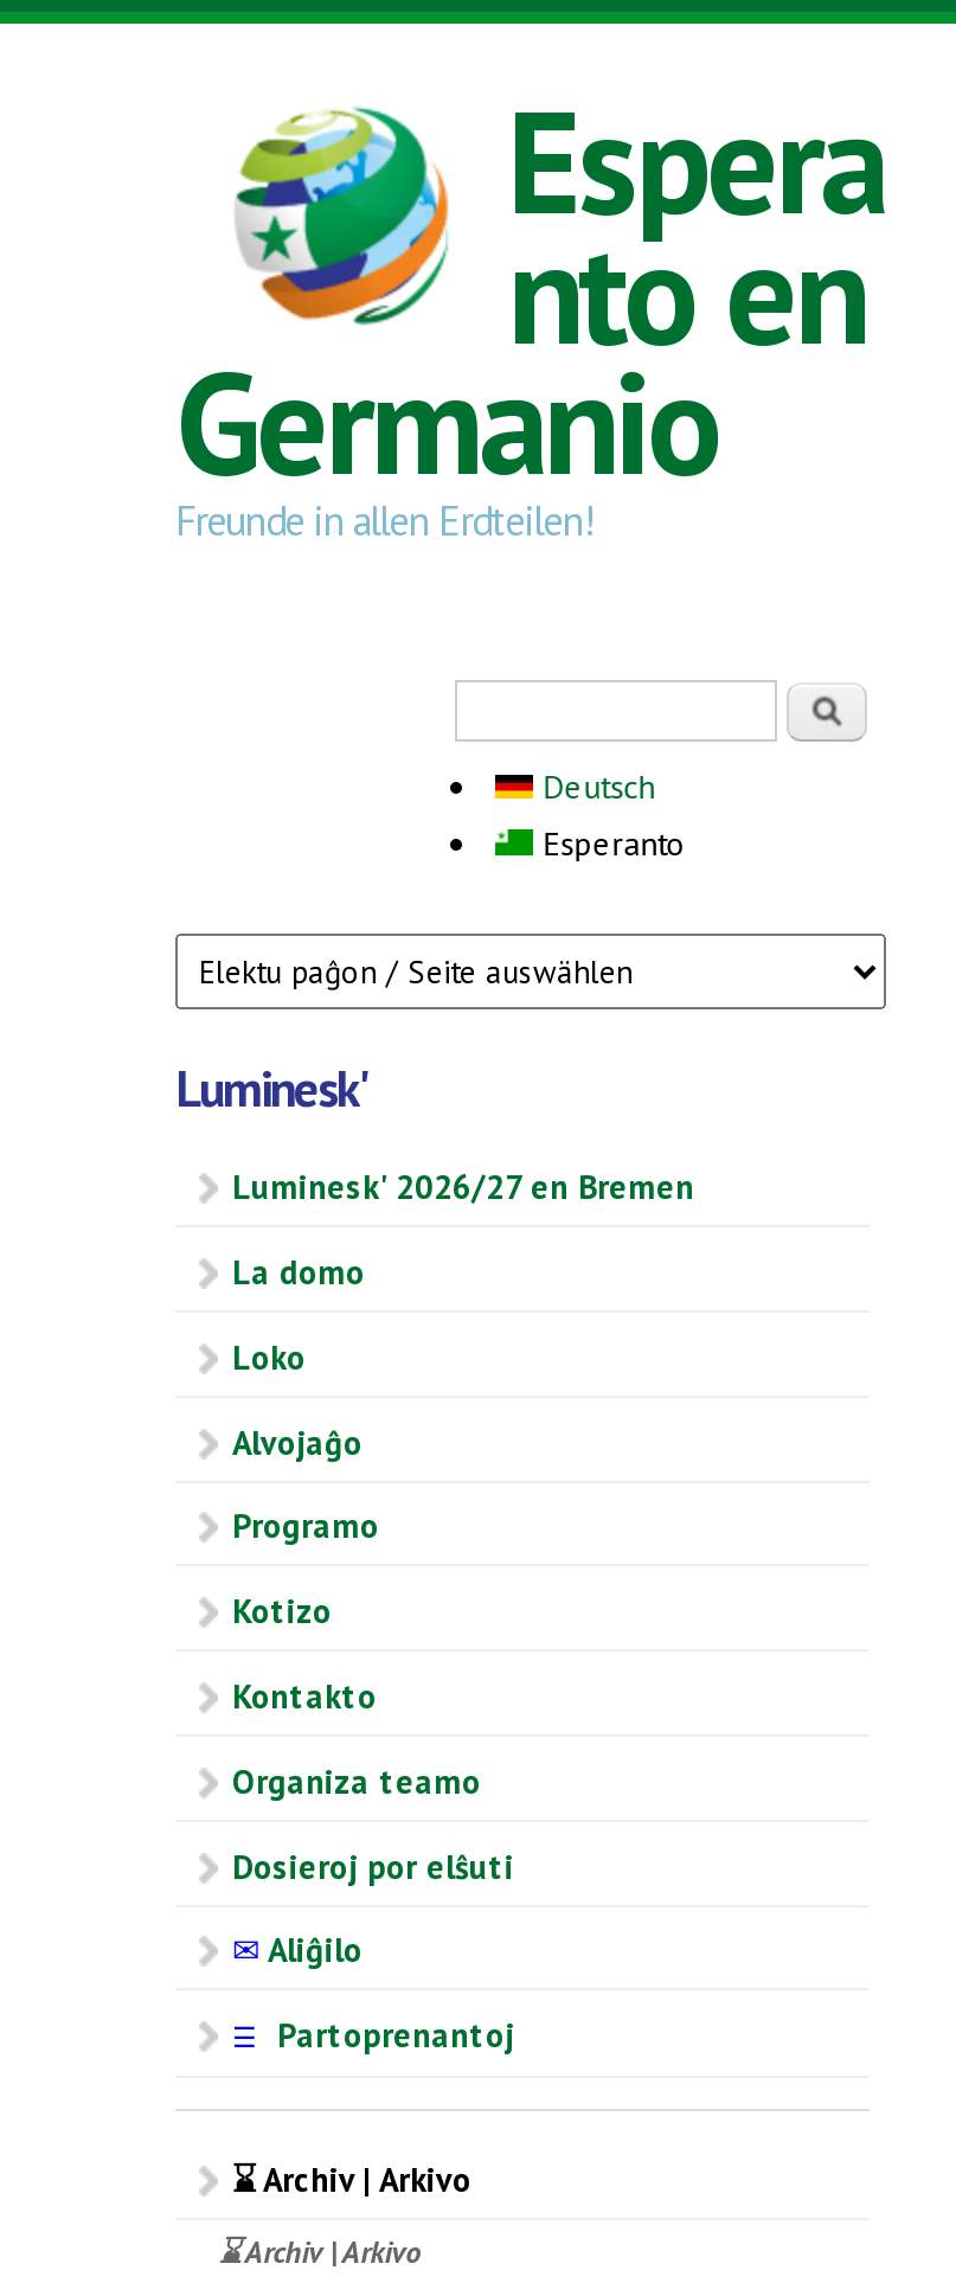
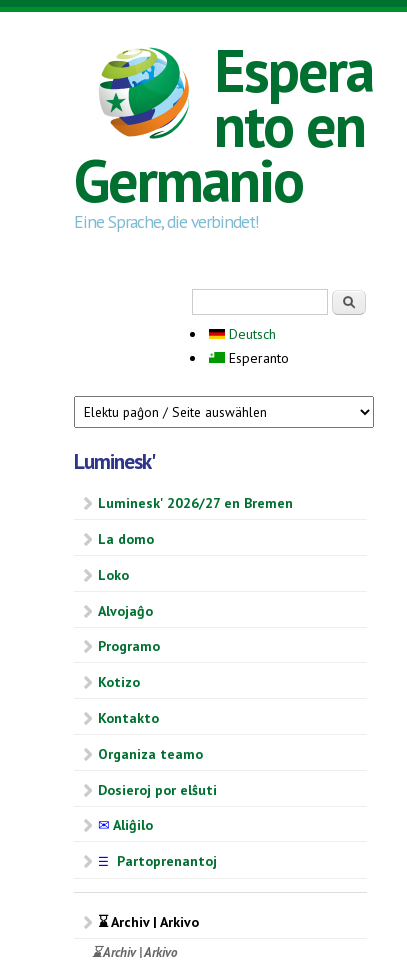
[175,493,592,547] Freunde in allen Erdteilen! -> [74,210,259,233] Eine Sprache, die verbindet!

